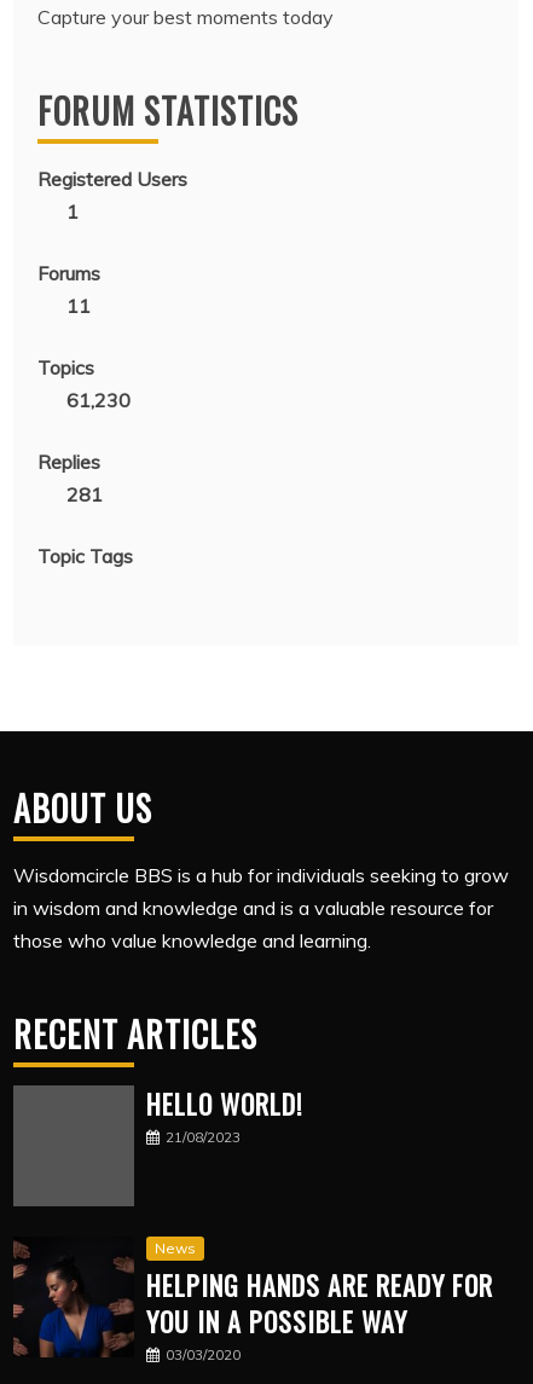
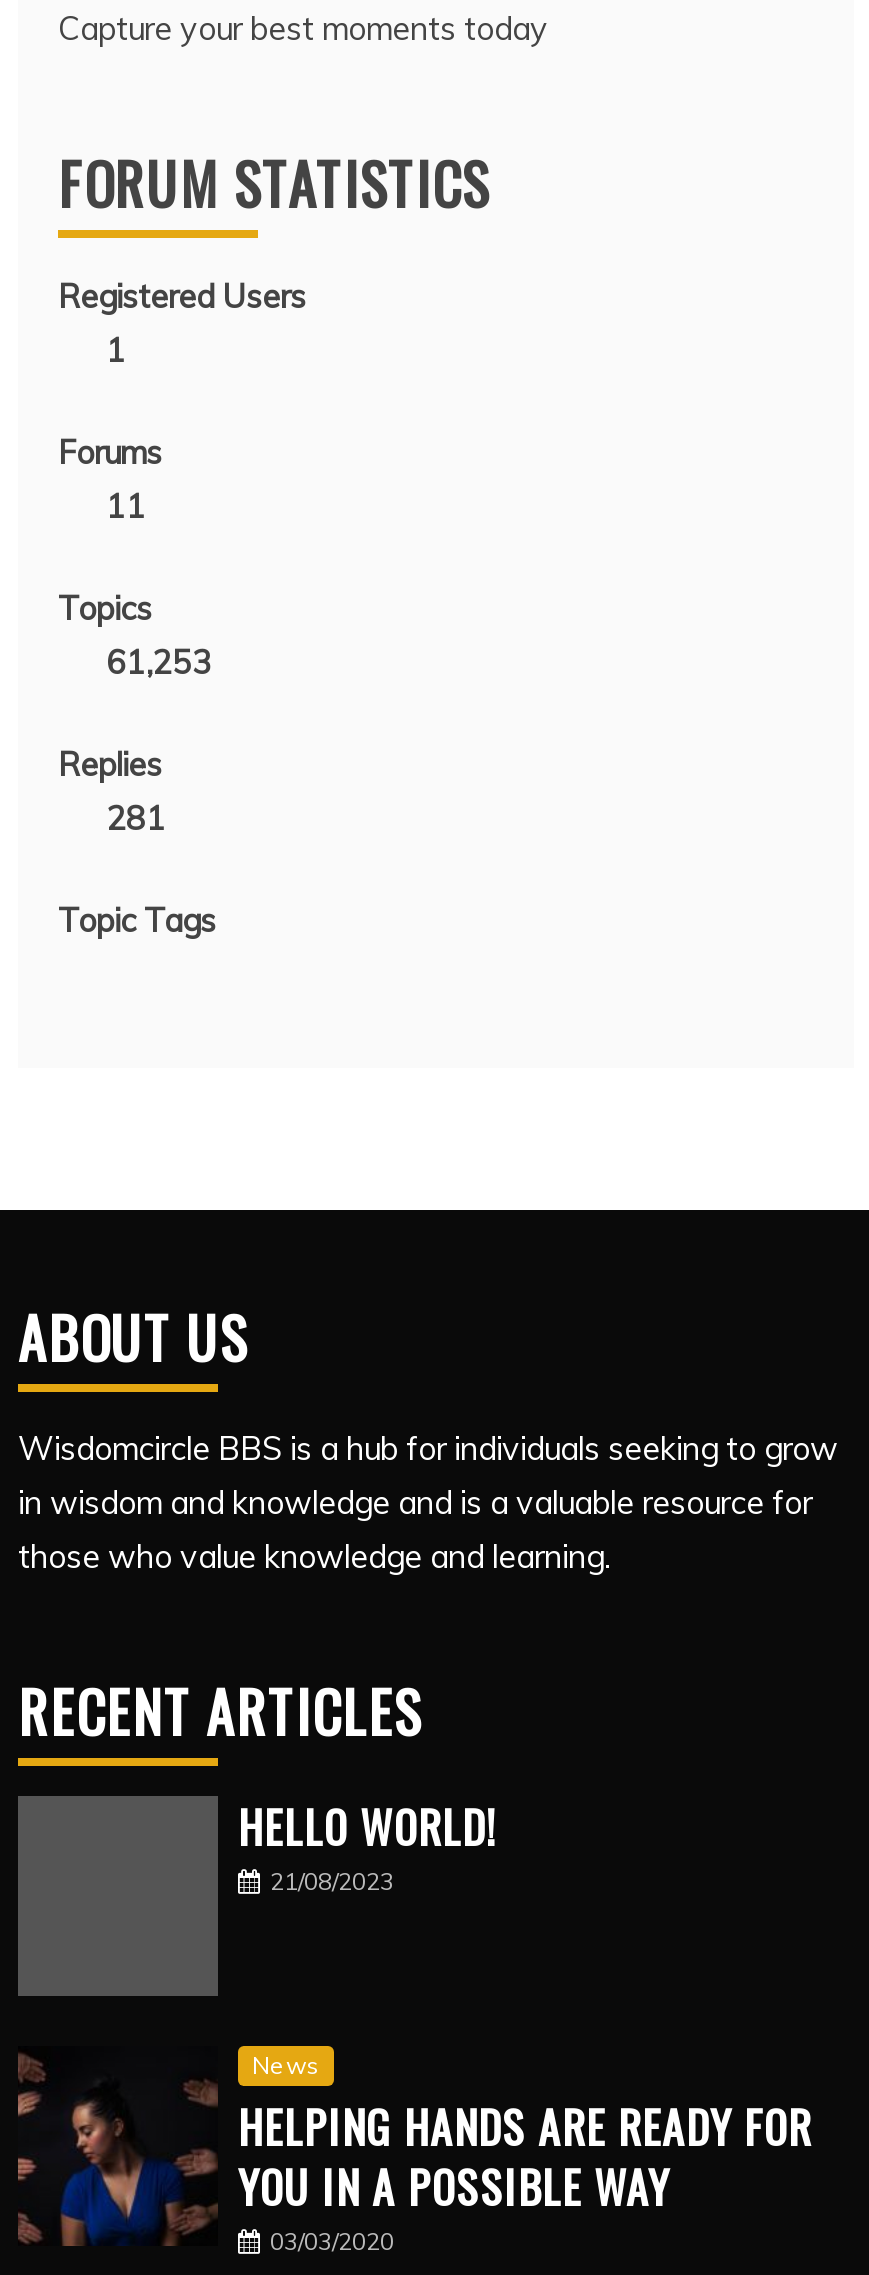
[66,388,131,412] 61,230 -> [106,642,212,682] 61,253

